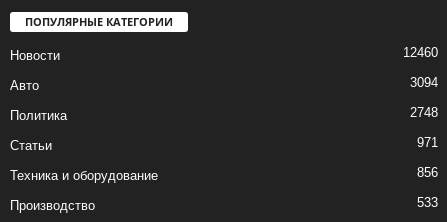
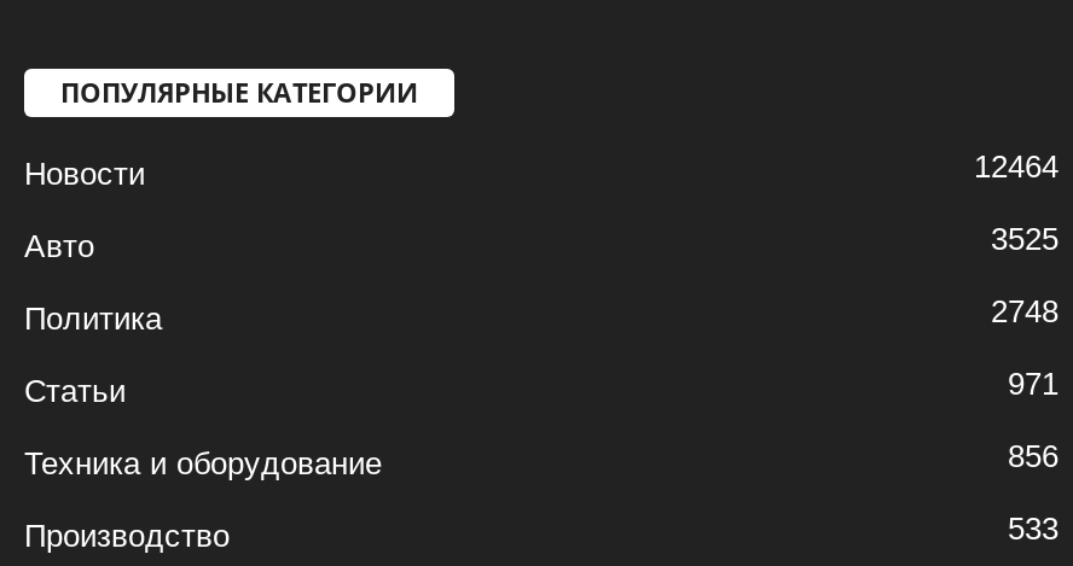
[403,45,438,60] 12460 -> [974,148,1058,184] 12464
[410,75,438,90] 3094 -> [991,220,1058,257] 3525

